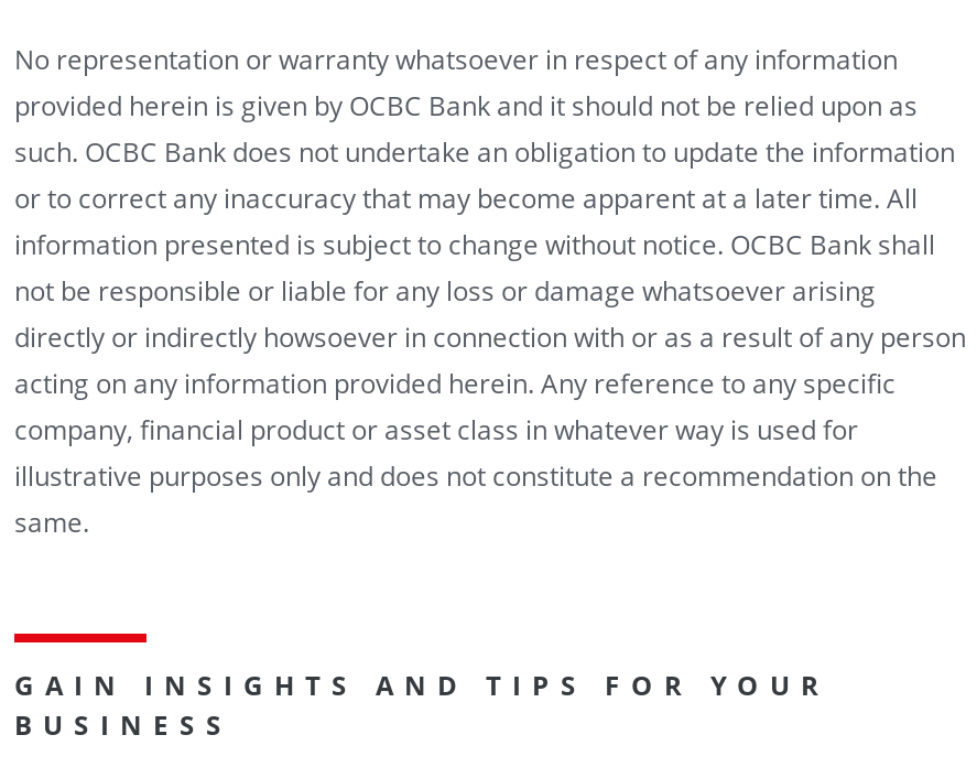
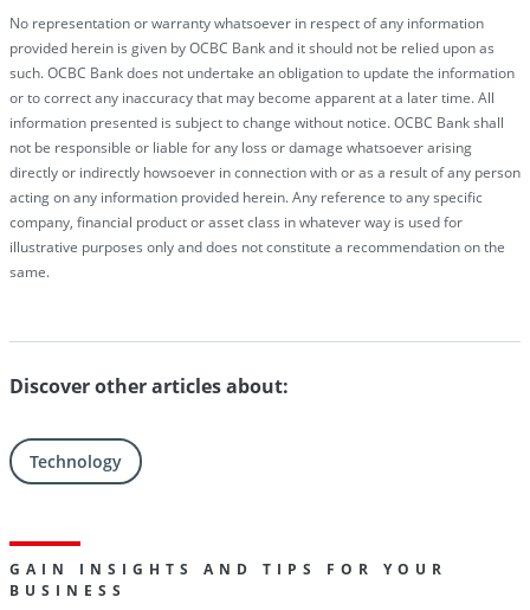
none -> [9,373,289,473] Discover other articles about: | Technology

